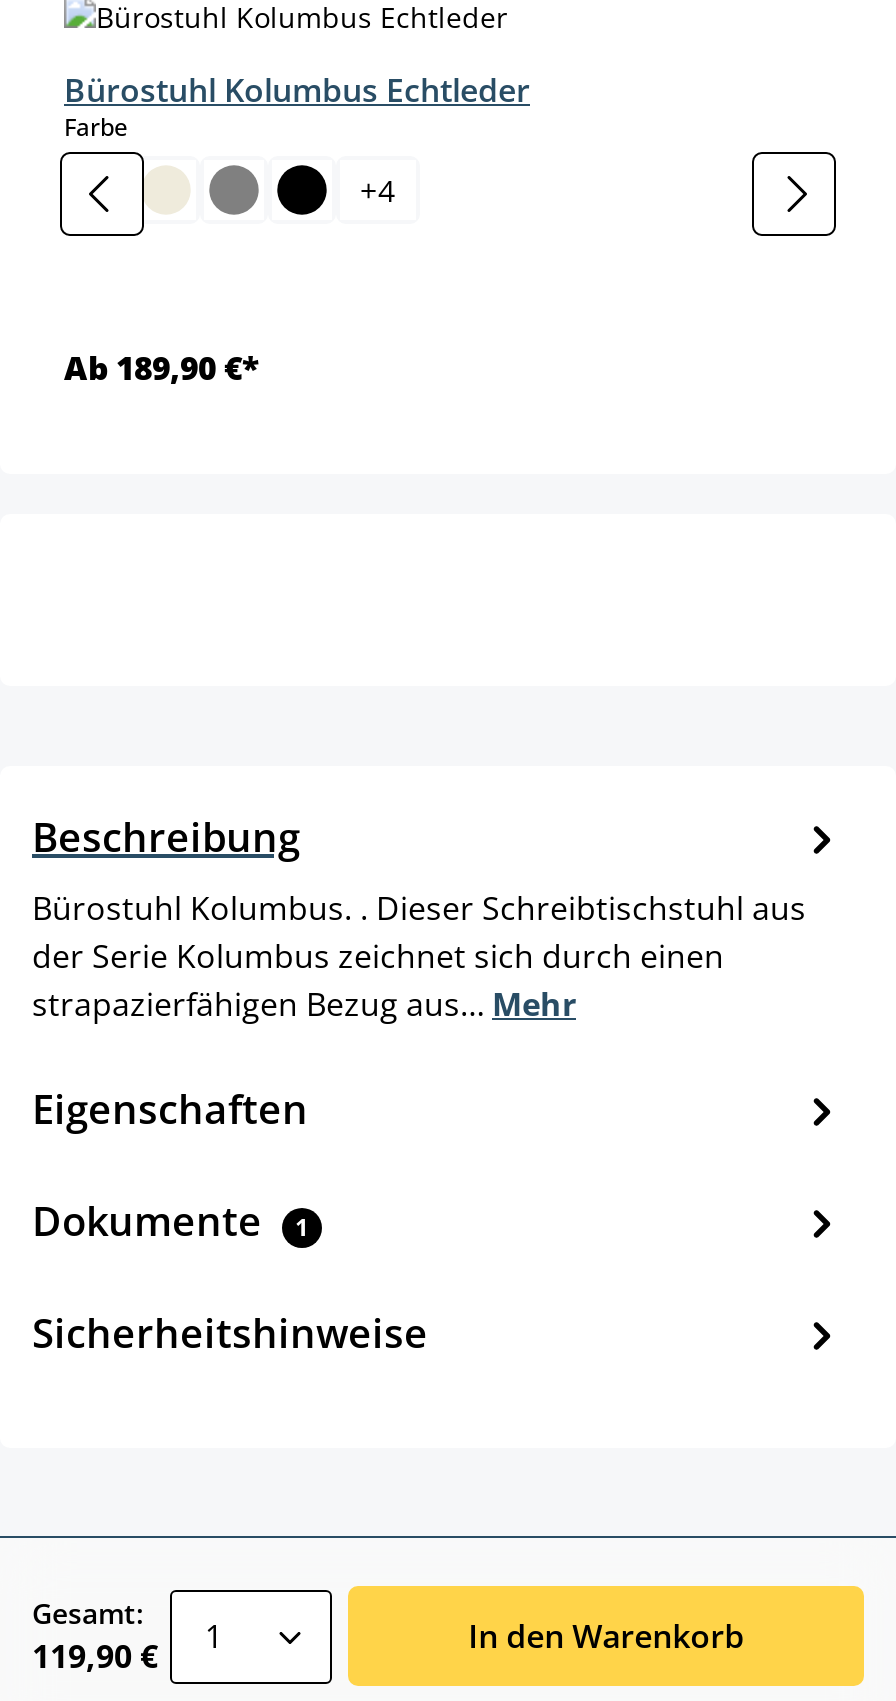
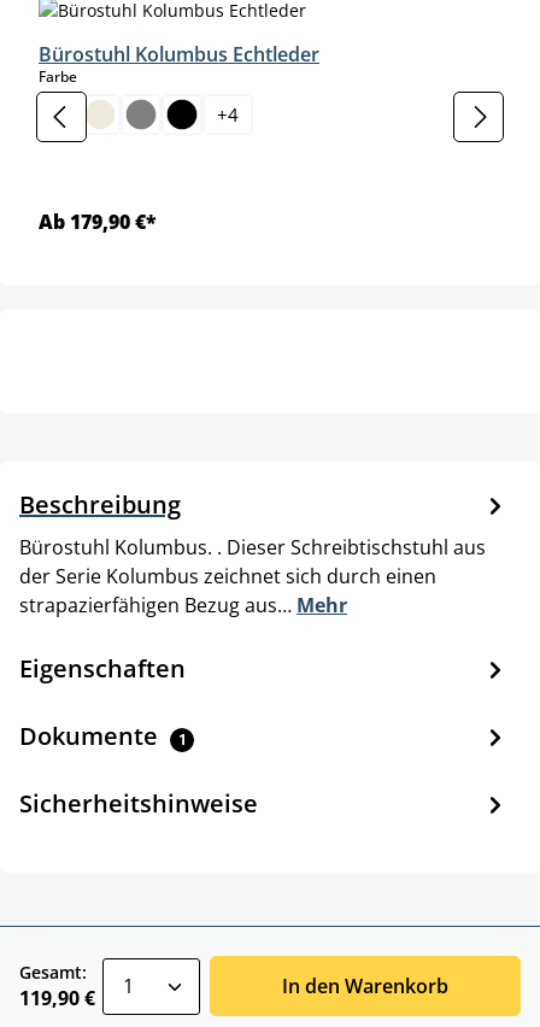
[64,346,260,390] Ab 189,90 €* -> [39,209,157,235] Ab 179,90 €*

